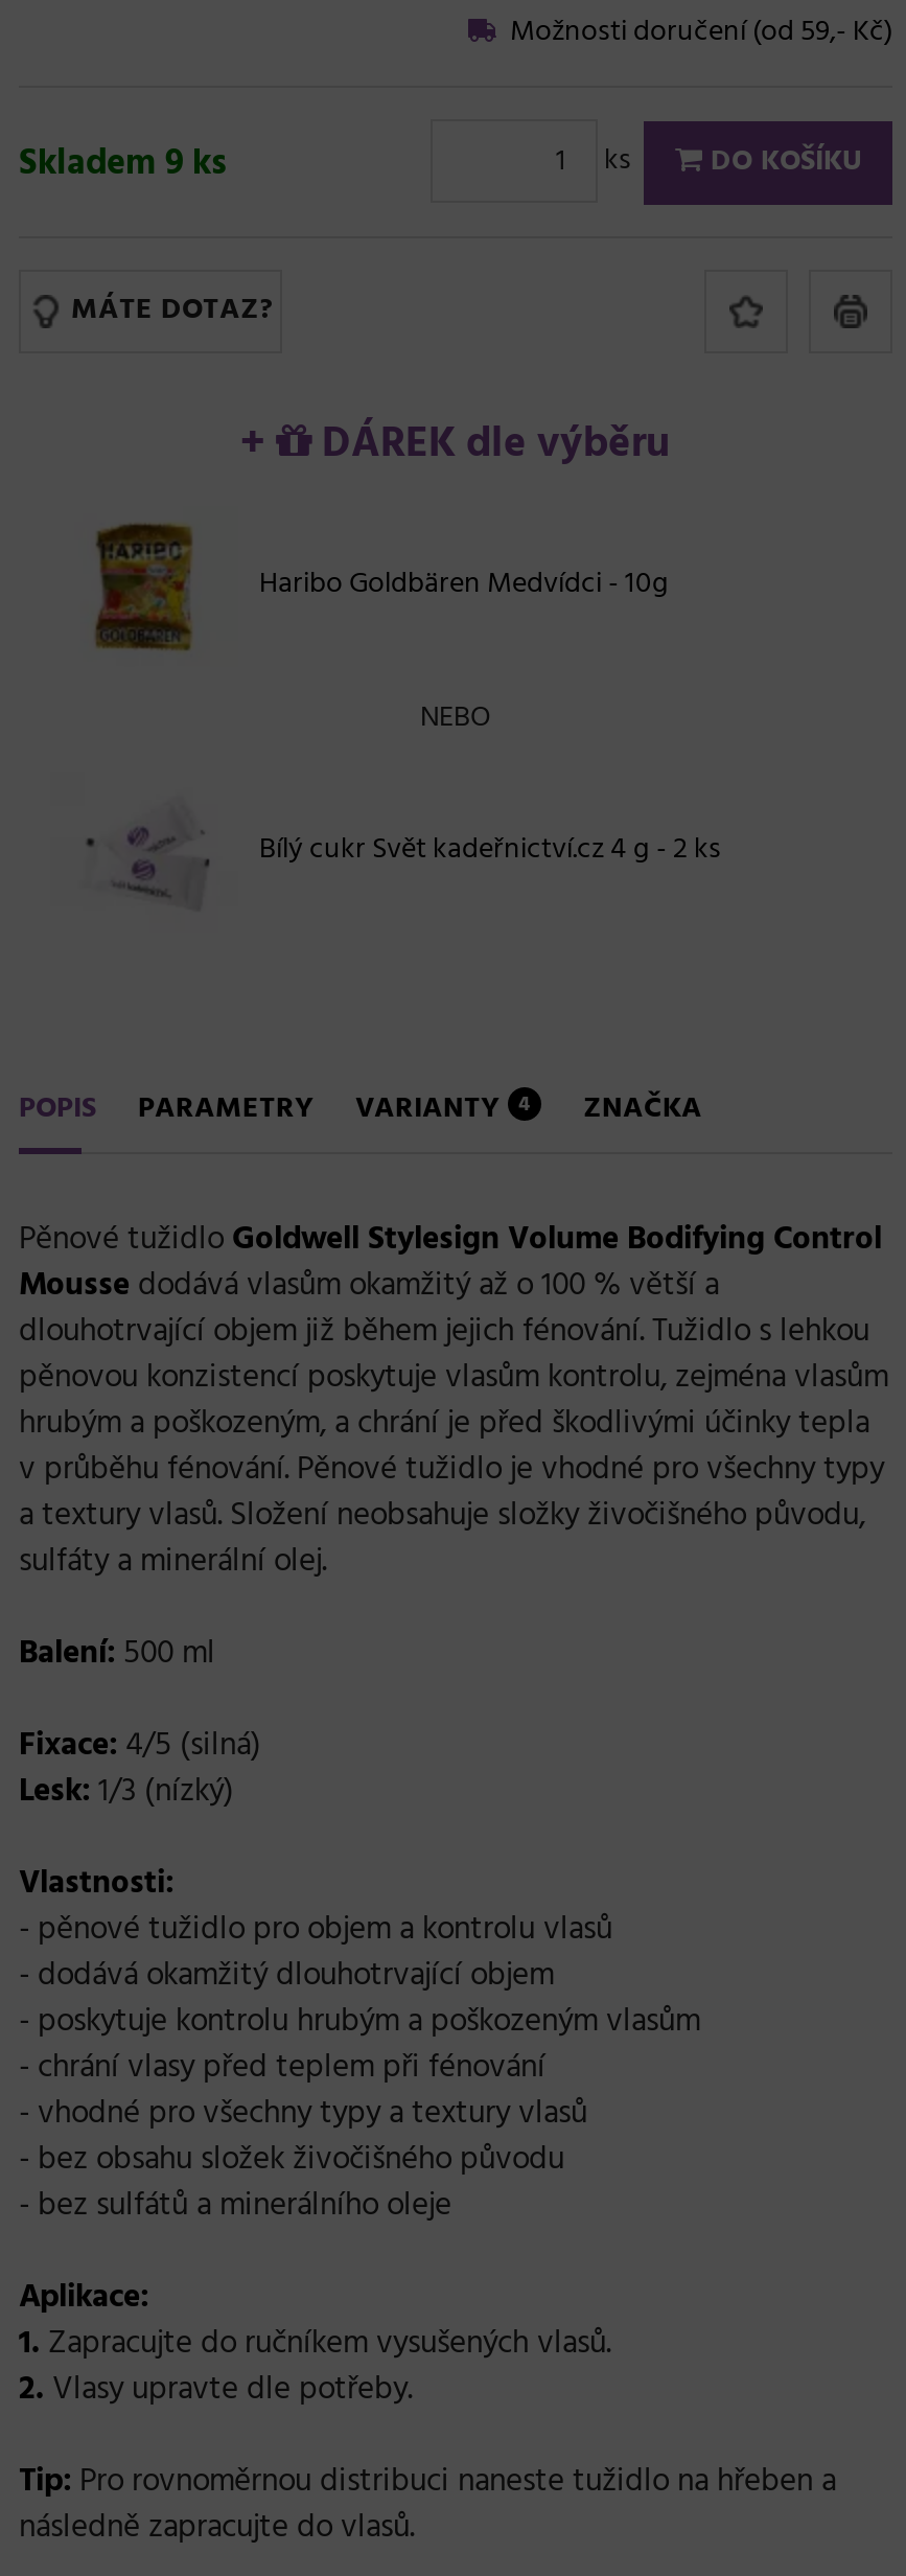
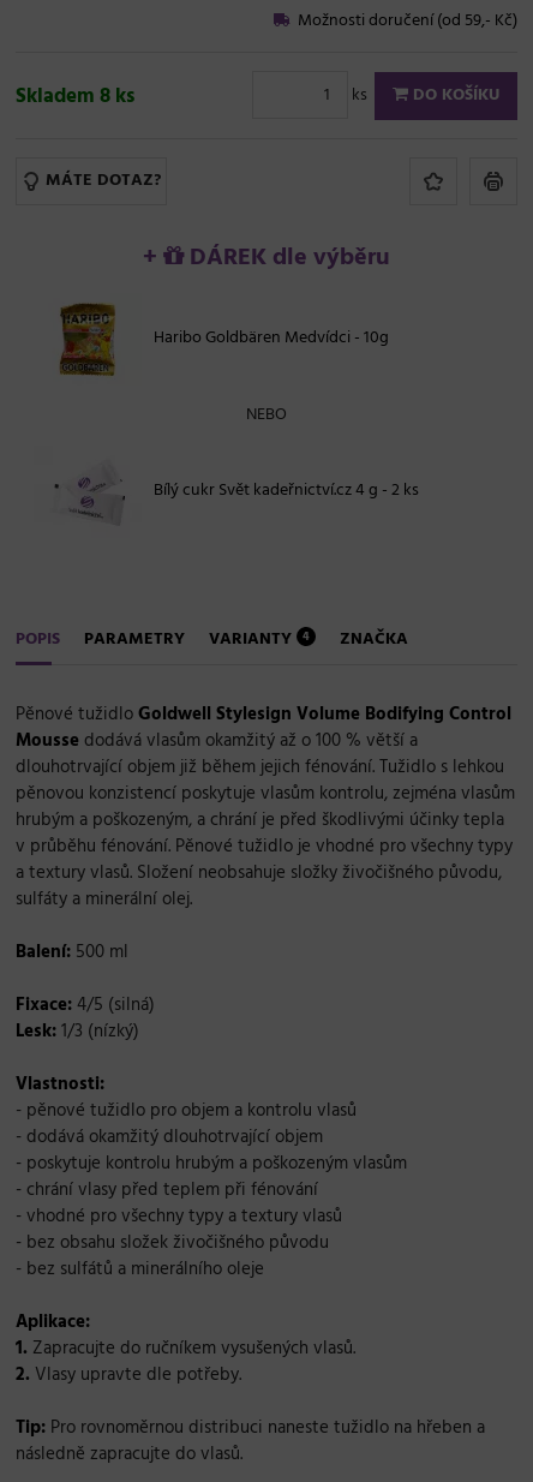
[19,137,226,193] Skladem 9 ks -> [16,81,134,113] Skladem 8 ks

